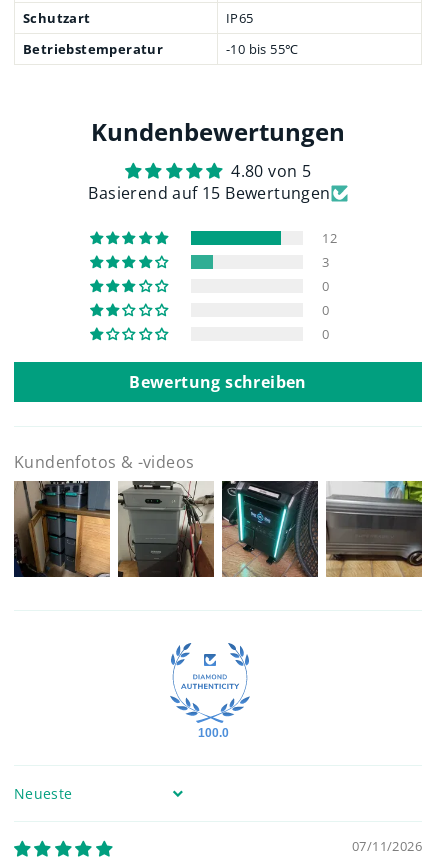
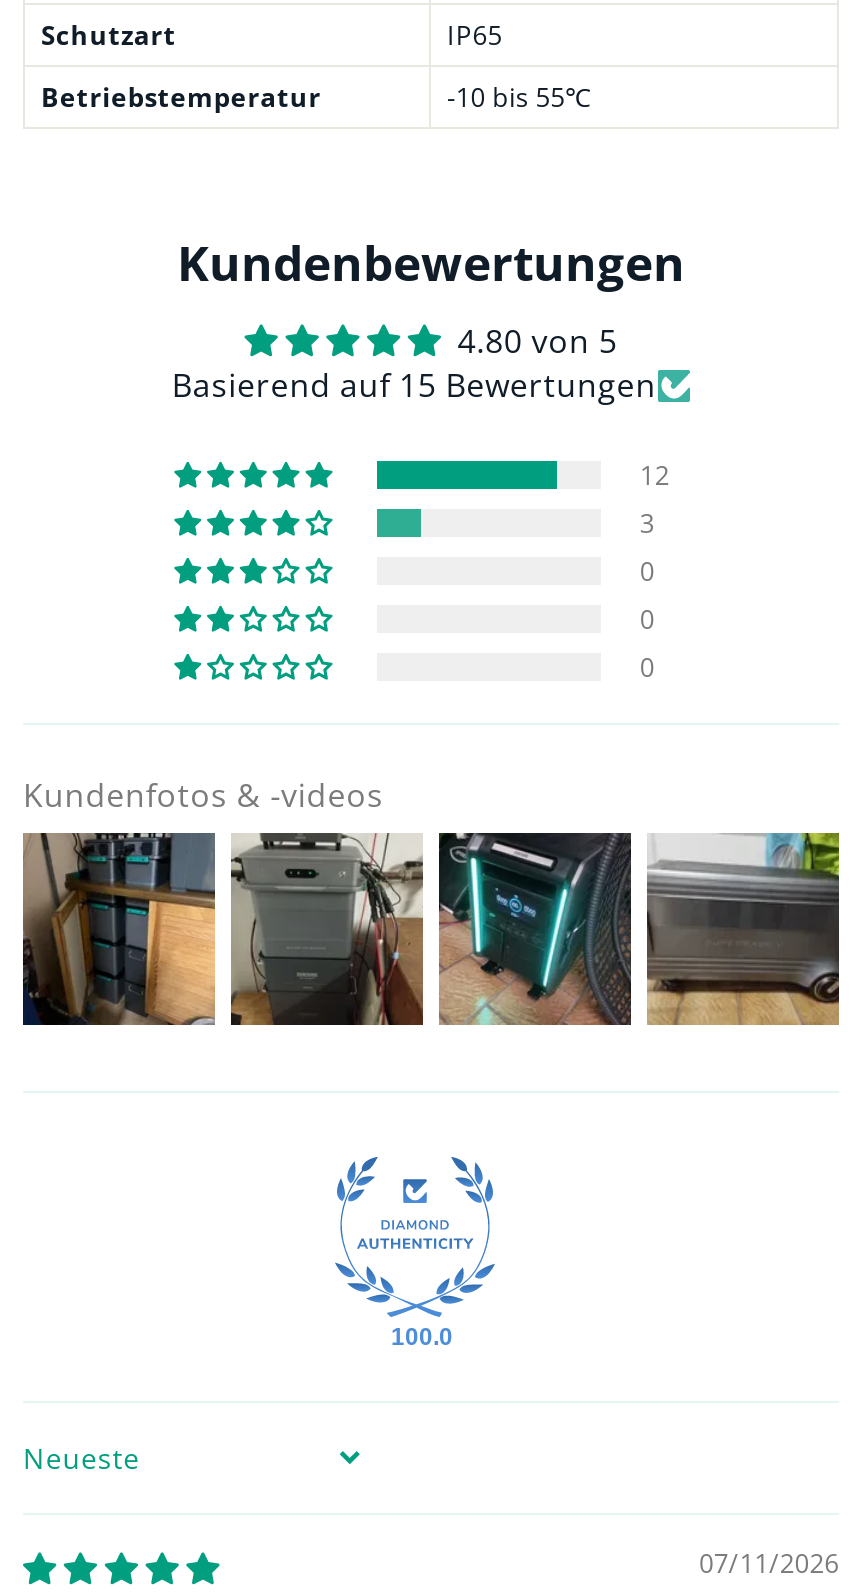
[129,371,307,393] Bewertung schreiben -> none

